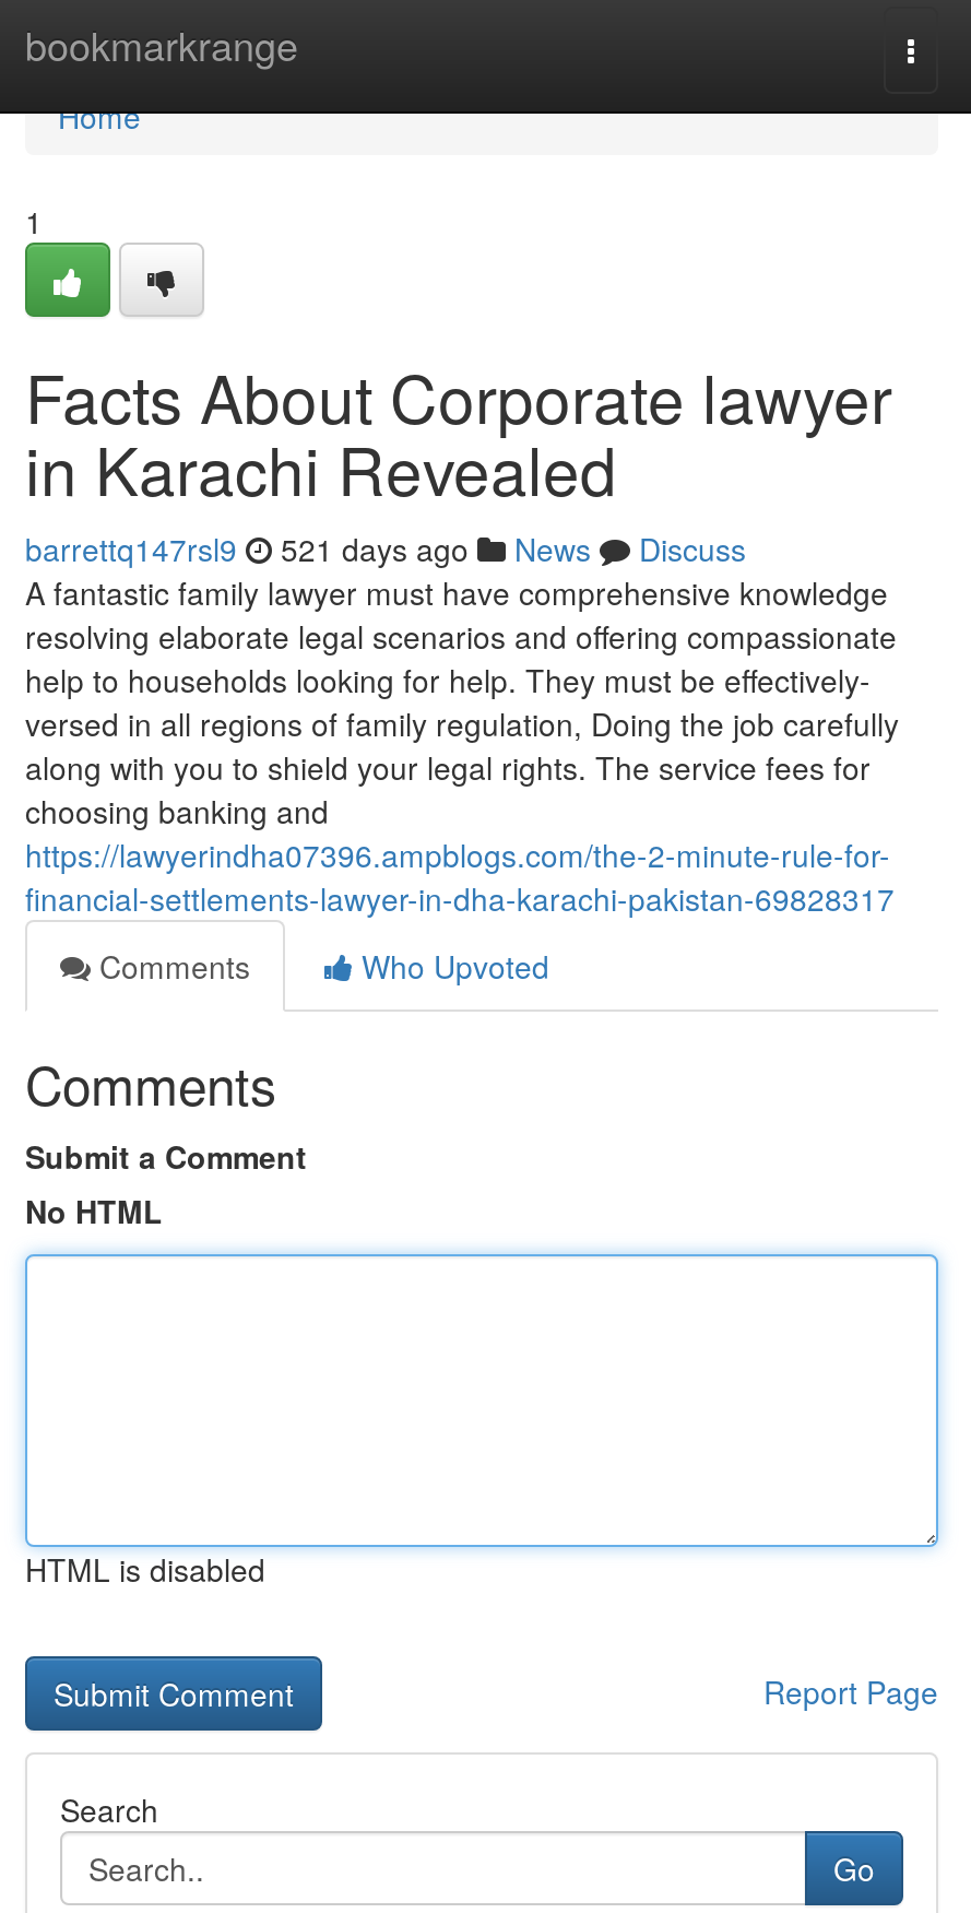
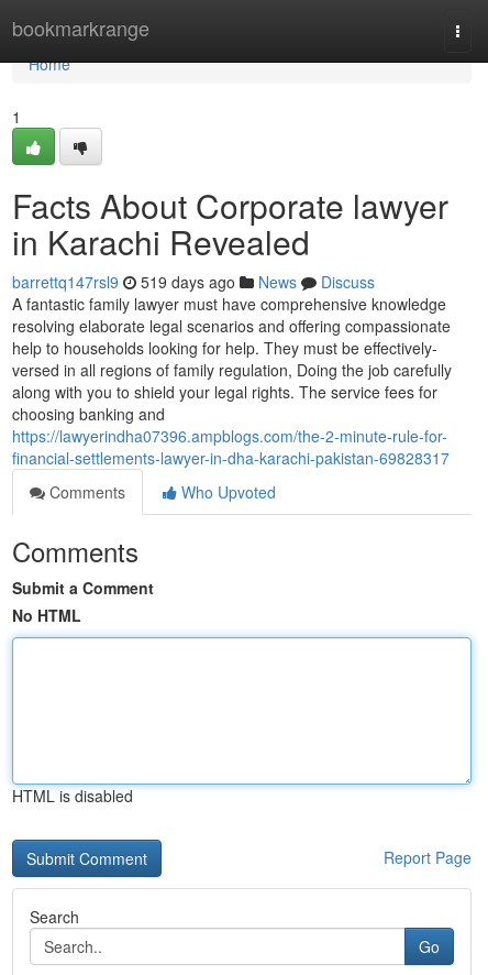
[25,527,746,570] barrettq147rsl9 521 days ago News Discuss -> [12,271,375,293] barrettq147rsl9 519 days ago News Discuss

